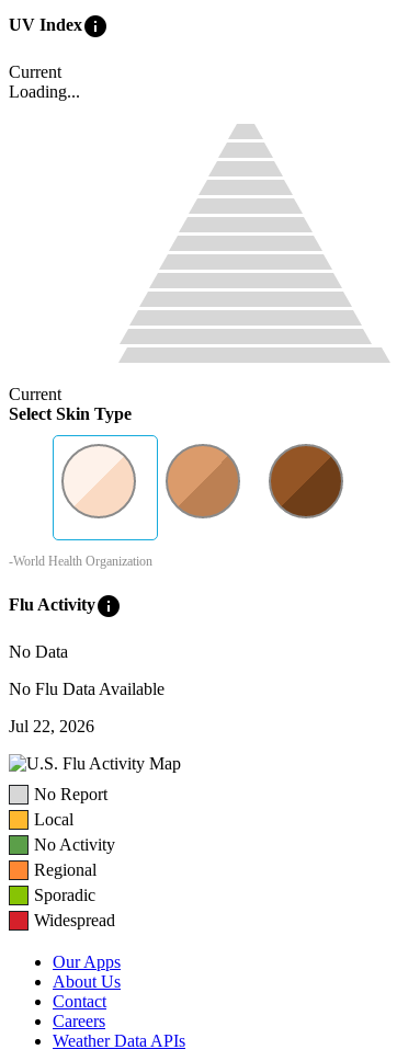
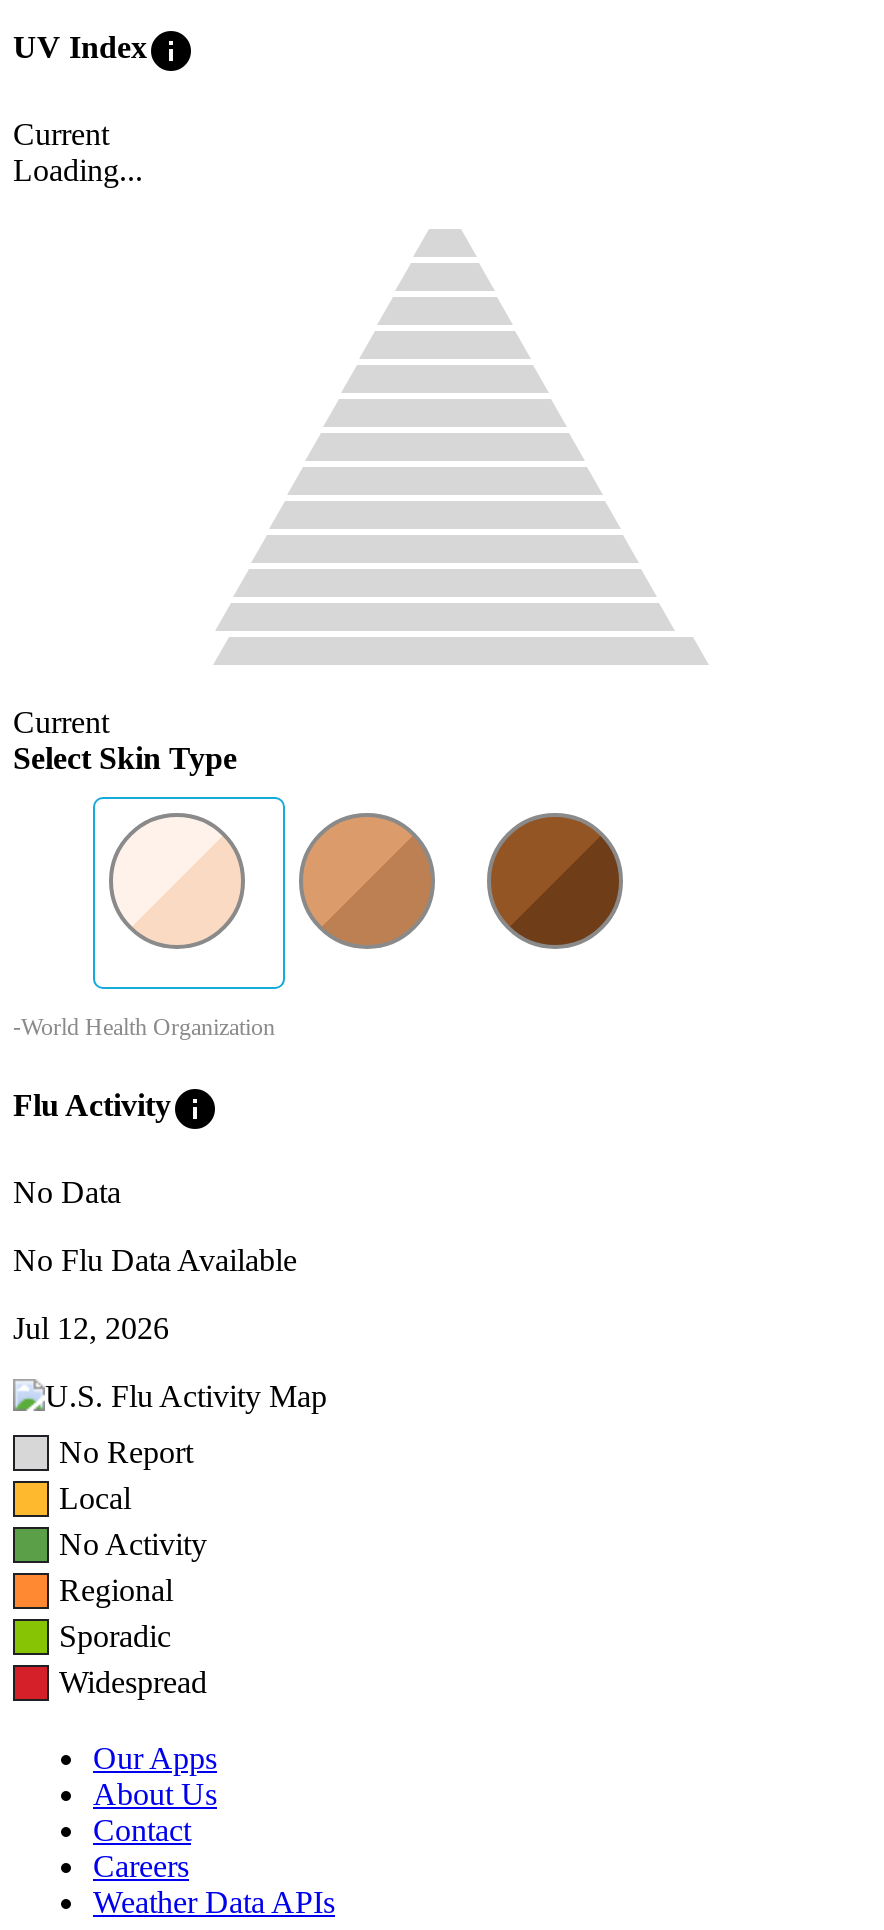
[9,717,94,736] Jul 22, 2026 -> [13,1312,169,1346] Jul 12, 2026

